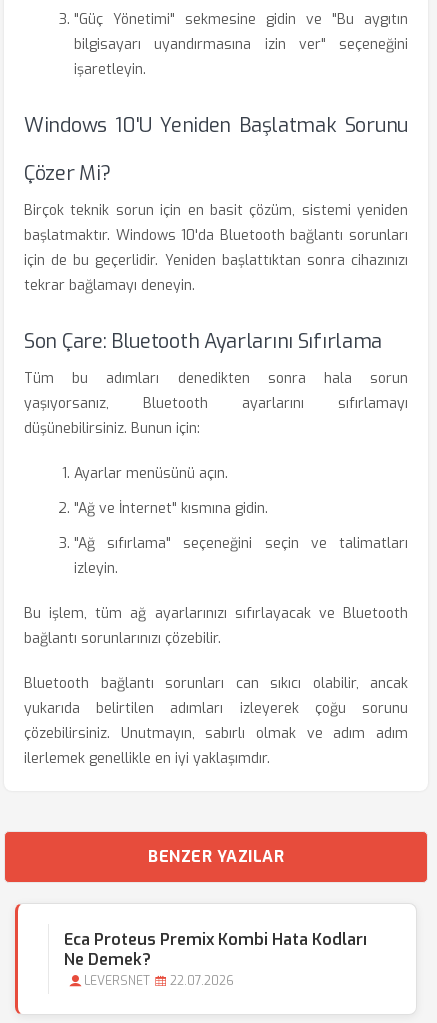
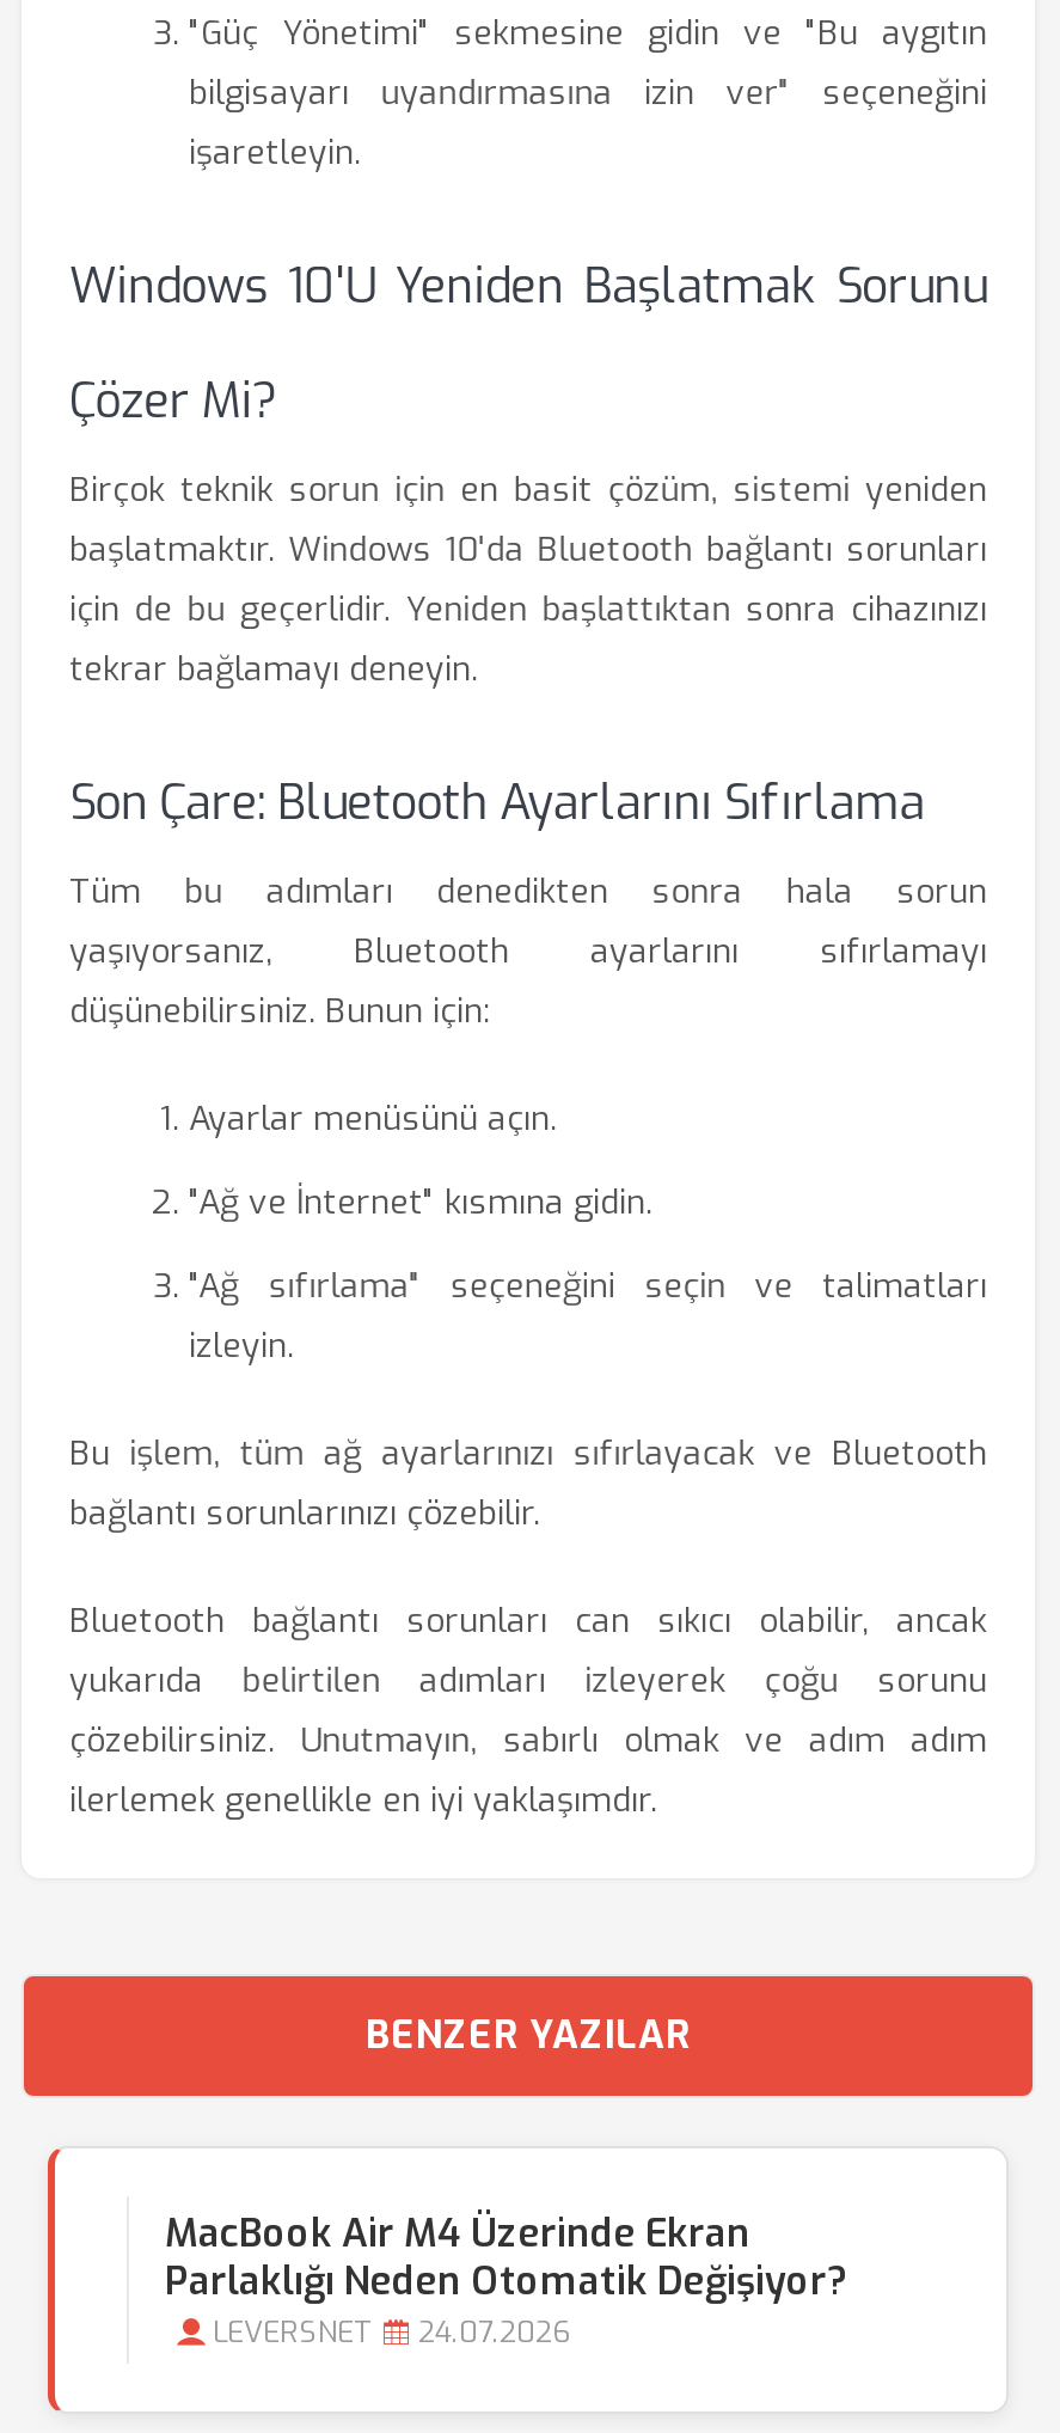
[64,929,367,970] Eca Proteus Premix Kombi Hata Kodları | Ne Demek? -> [165,2208,848,2306] MacBook Air M4 Üzerinde Ekran | Parlaklığı Neden Otomatik Değişiyor?
[84,973,234,989] LEVERSNET 22.07.2026 -> [213,2313,571,2352] LEVERSNET 24.07.2026

